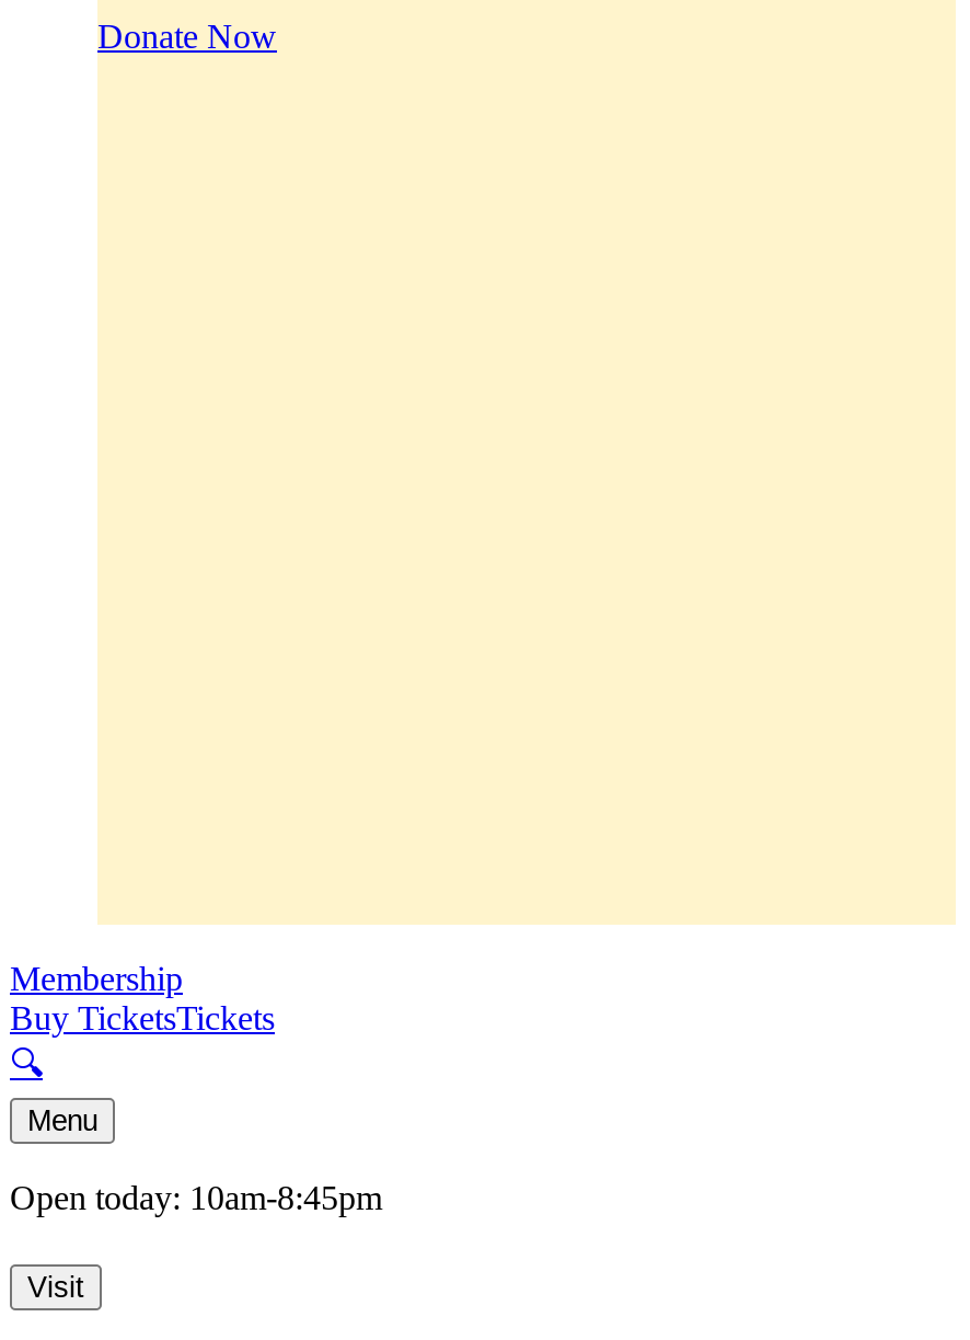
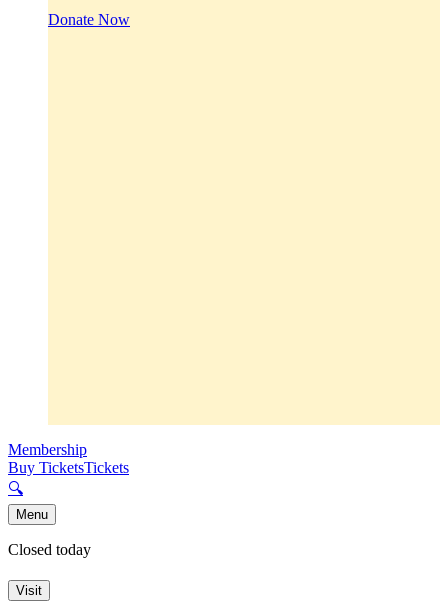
[10,1180,382,1217] Open today: 10am-8:45pm -> [8,541,91,558] Closed today

